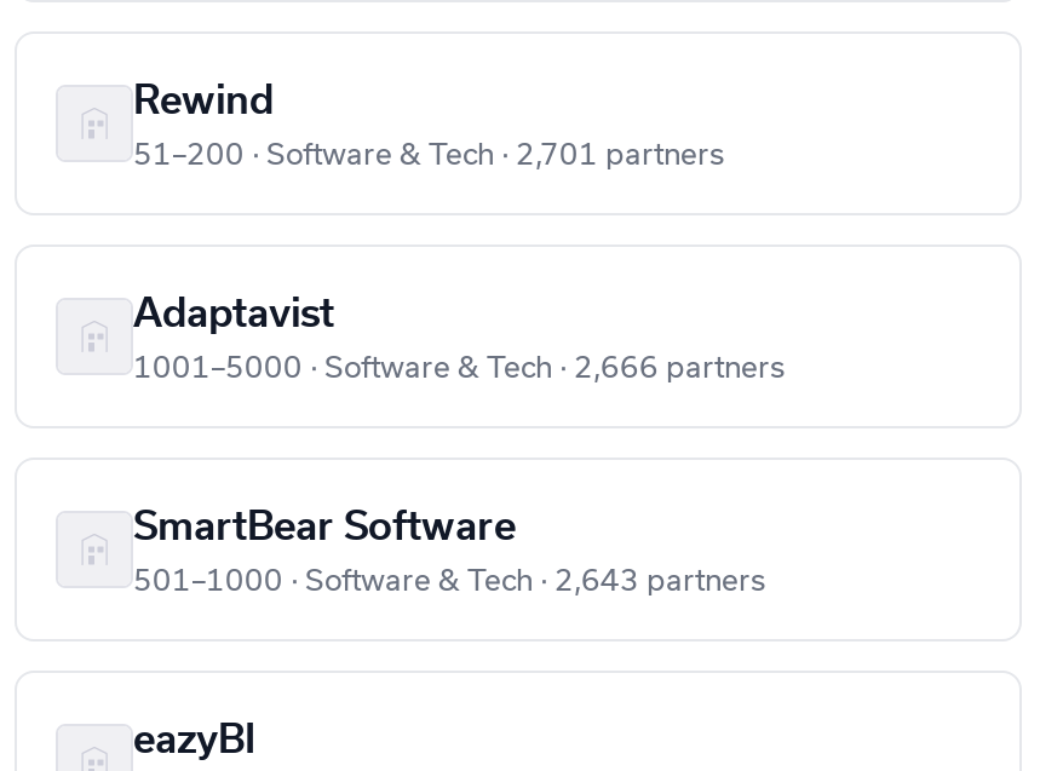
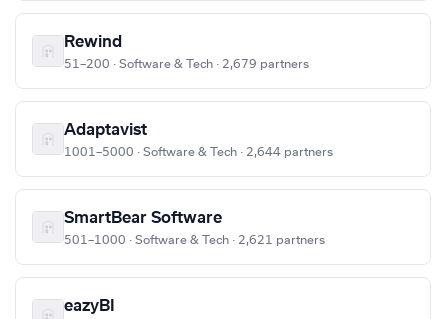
[133,141,724,170] 51–200 · Software & Tech · 2,701 partners -> [64,58,309,70] 51–200 · Software & Tech · 2,679 partners
[133,354,785,383] 1001–5000 · Software & Tech · 2,666 partners -> [64,146,333,158] 1001–5000 · Software & Tech · 2,644 partners
[133,567,765,596] 501–1000 · Software & Tech · 2,643 partners -> [64,234,325,246] 501–1000 · Software & Tech · 2,621 partners

